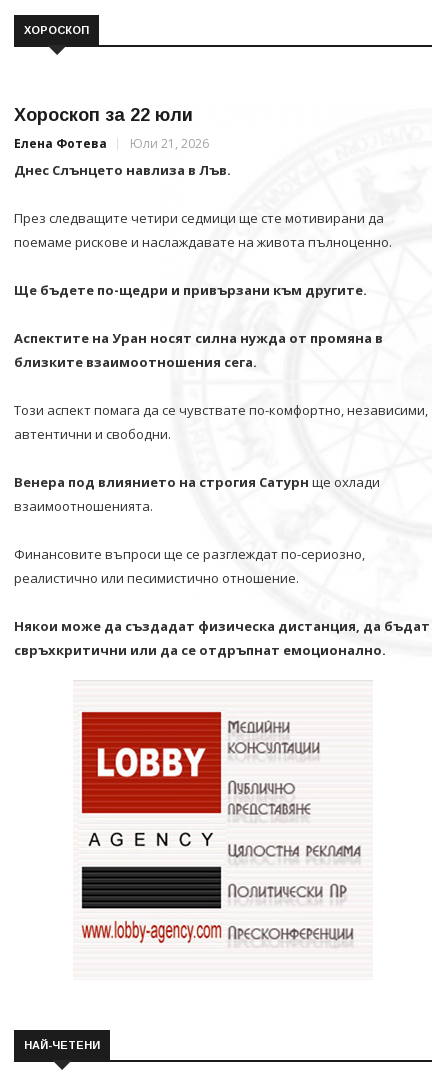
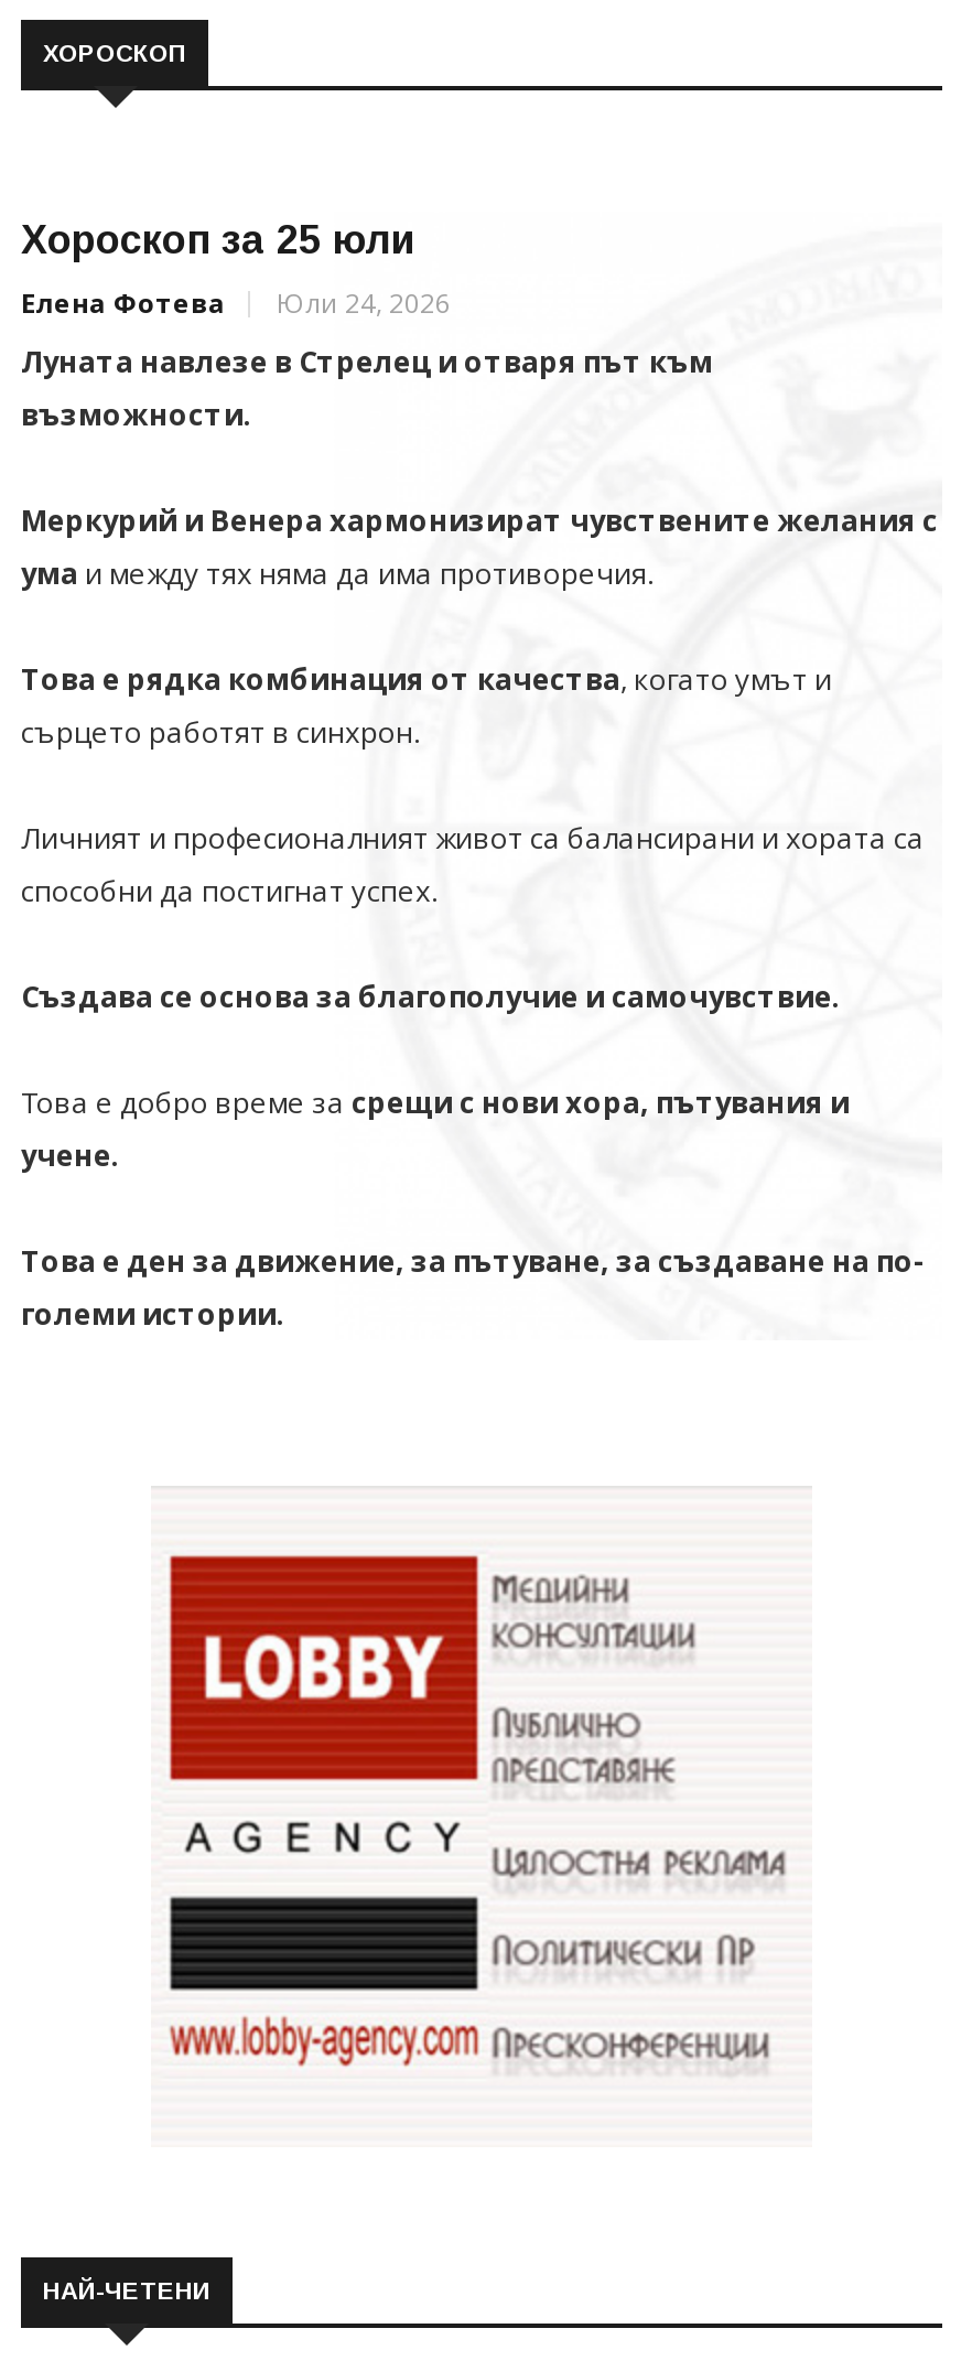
[14,105,193,125] Хороскоп за 22 юли -> [21,218,415,262] Хороскоп за 25 юли
[14,135,430,659] Юли 21, 2026 | Днес Слънцето навлиза в Лъв. | През следващите четири седмици ще сте мотивирани да | поемаме рискове и наслаждавате на живота пълноценно. | Ще бъдете по-щедри и привързани към другите. | Аспектите на Уран носят силна нужда от промяна в | близките взаимоотношения сега. | Този аспект помага да се чувствате по-комфортно, независими, | автентични и свободни. | Венера под влиянието на строгия Сатурн ще охлади | взаимоотношенията. | Финансовите въпроси ще се разглеждат по-сериозно, | реалистично или песимистично отношение. | Някои може да създадат физическа дистанция, да бъдат | свръхкритични или да се отдръпнат емоционално. -> [21,284,938,1333] Юли 24, 2026 | Луната навлезе в Стрелец и отваря път към | възможности. | Меркурий и Венера хармонизират чувствените желания с | ума и между тях няма да има противоречия. | Това е рядка комбинация от качества, когато умът и | сърцето работят в синхрон. | Личният и професионалният живот са балансирани и хората са | способни да постигнат успех. | Създава се основа за благополучие и самочувствие. | Това е добро време за срещи с нови хора, пътувания и | учене. | Това е ден за движение, за пътуване, за създаване на по- | големи истории.

